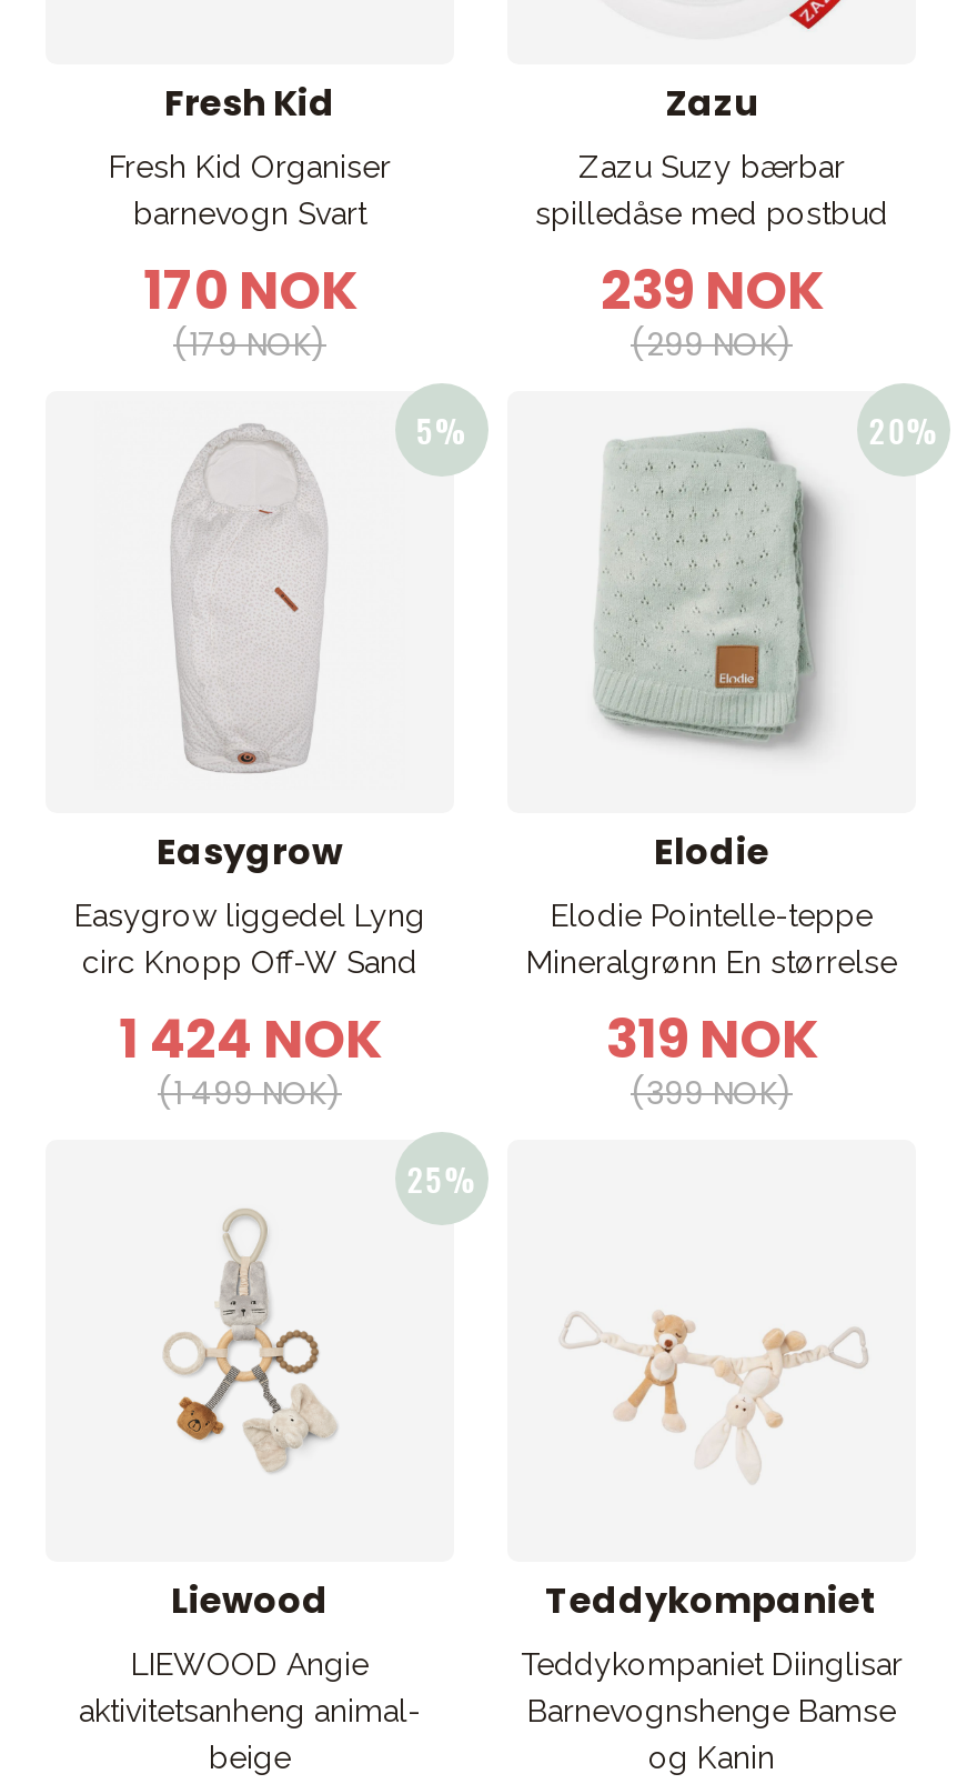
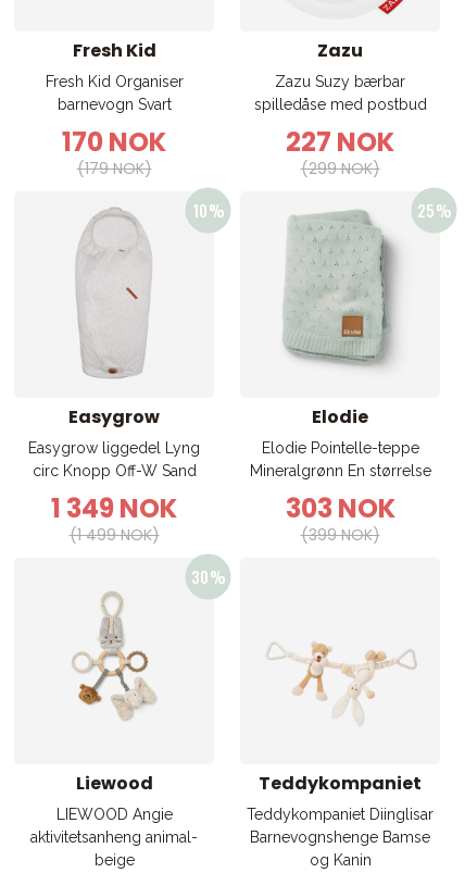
[601,253,823,327] 239 NOK -> [286,124,394,160] 227 NOK
[119,1002,381,1075] 1 424 NOK -> [51,490,177,526] 1 349 NOK
[606,1002,817,1075] 319 NOK -> [285,490,395,526] 303 NOK

